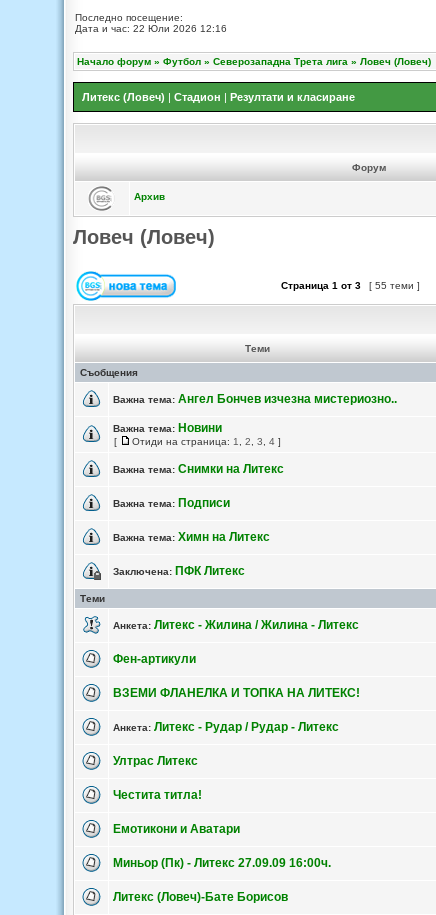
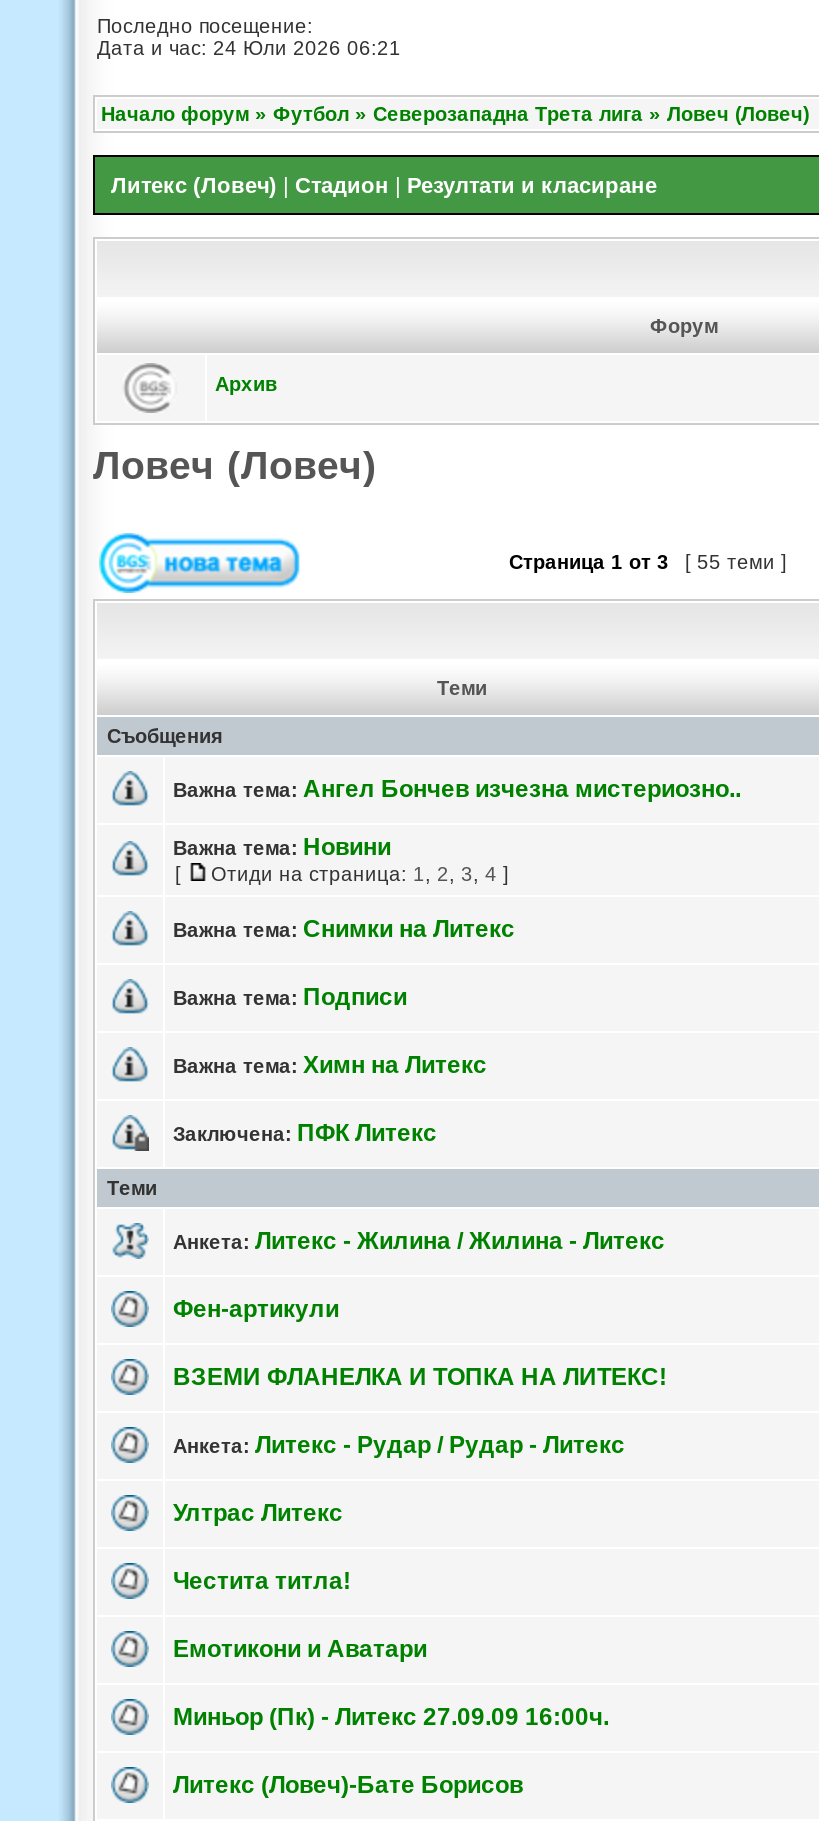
[75,23,227,34] Дата и час: 22 Юли 2026 12:16 -> [97,37,401,59] Дата и час: 24 Юли 2026 06:21

